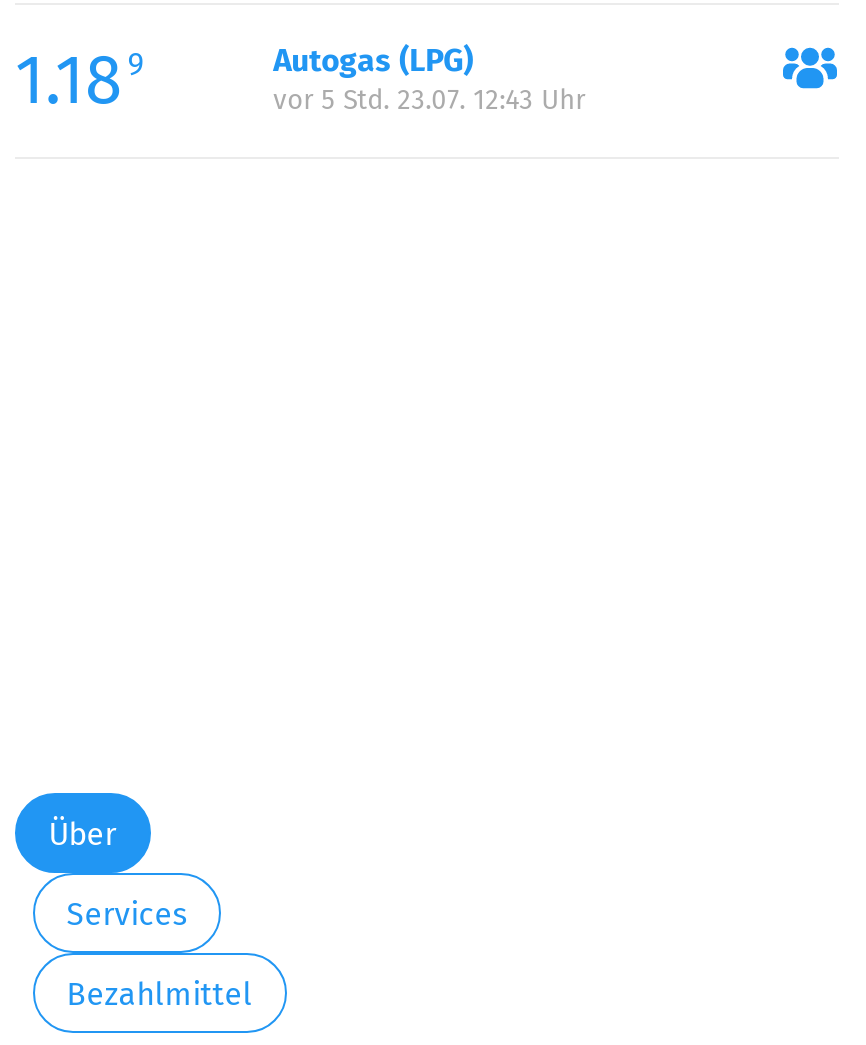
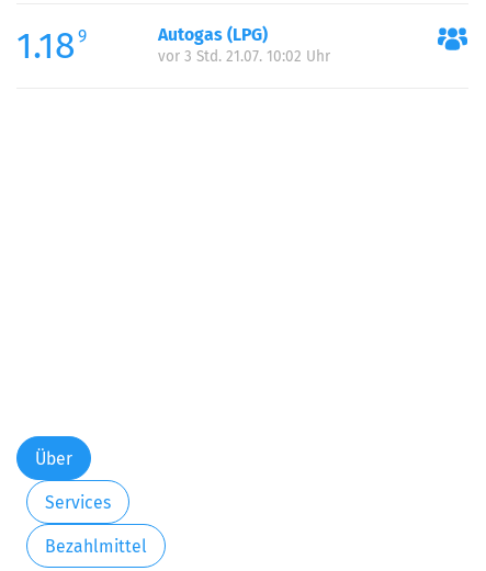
[273,83,585,117] vor 5 Std. 23.07. 12:43 Uhr -> [158,47,330,66] vor 3 Std. 21.07. 10:02 Uhr

